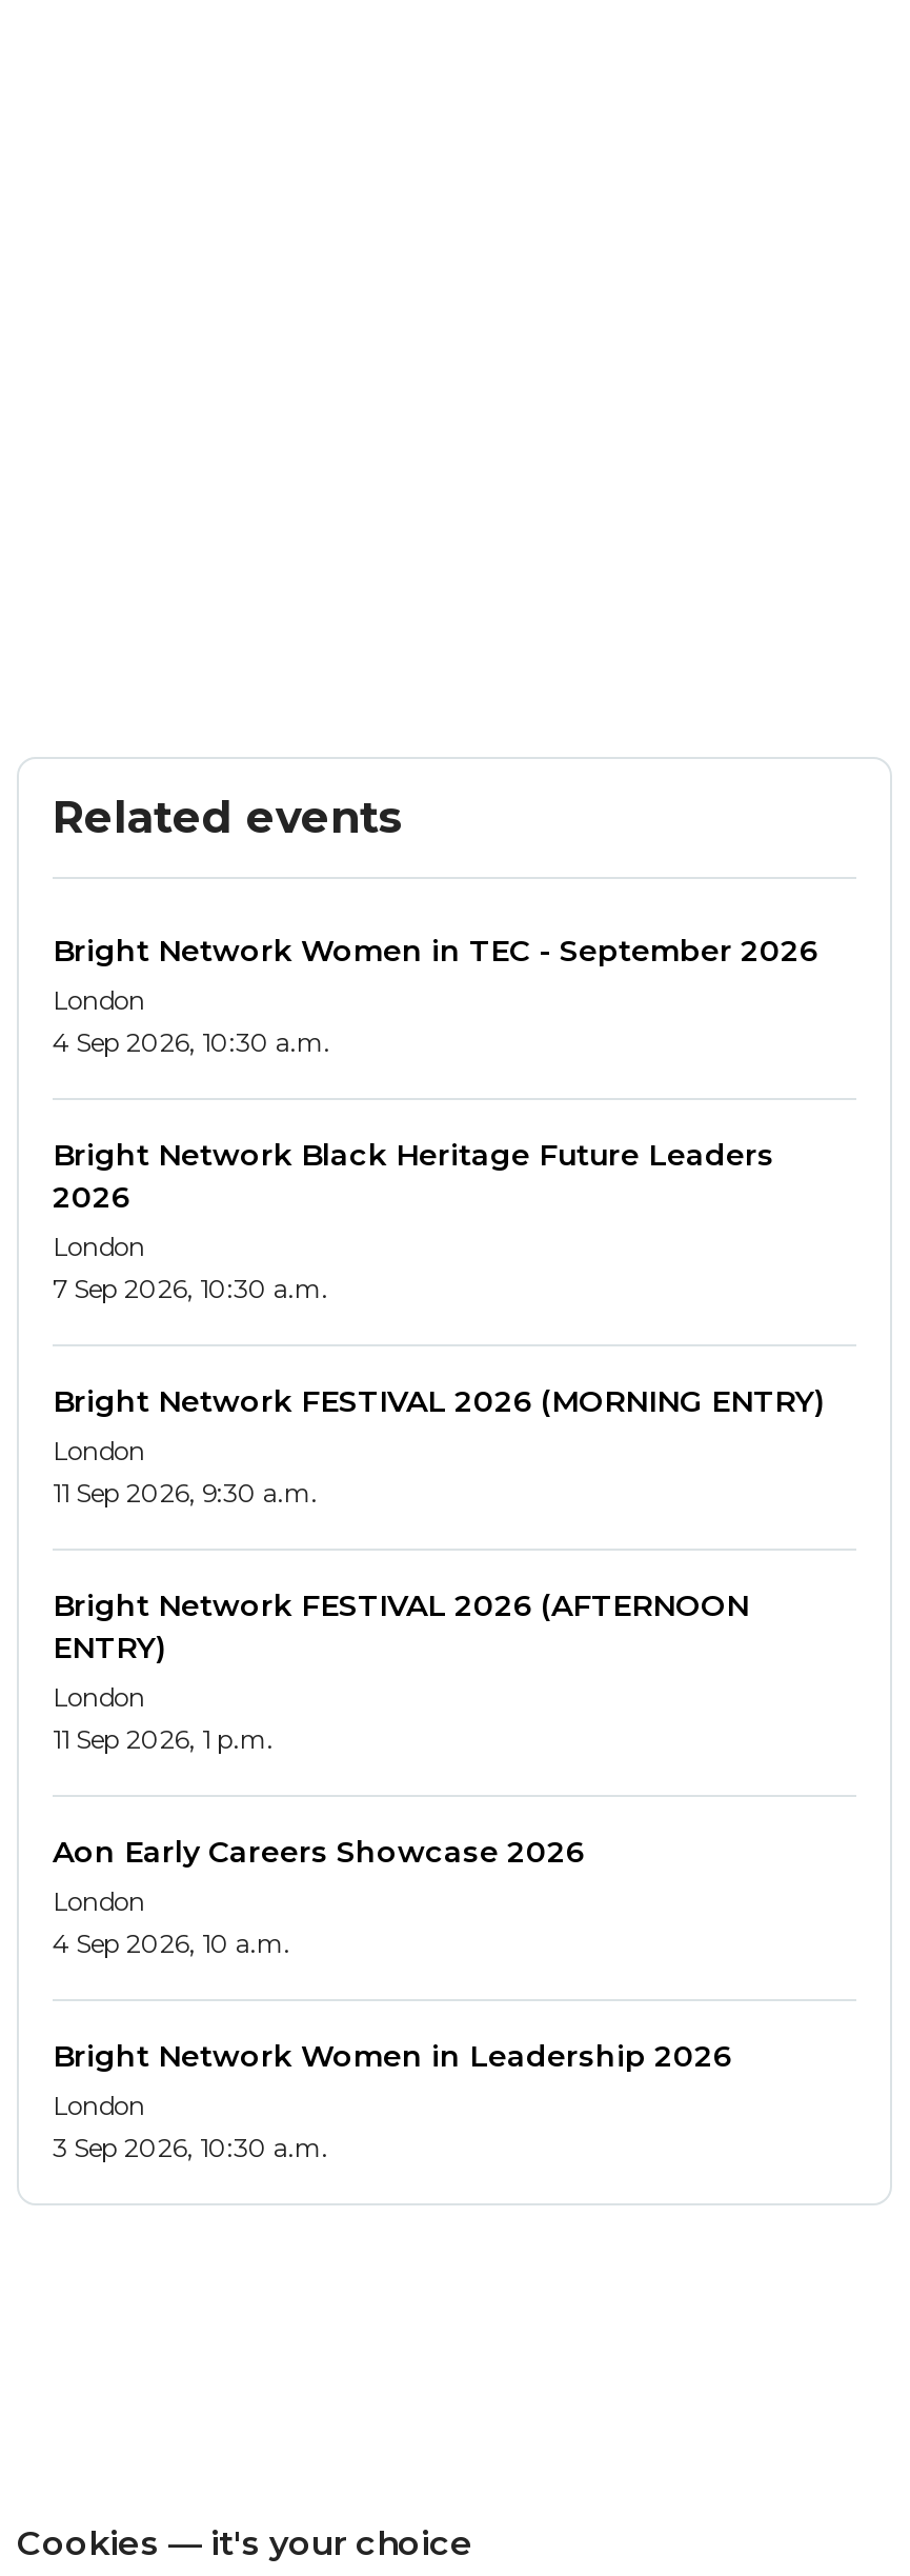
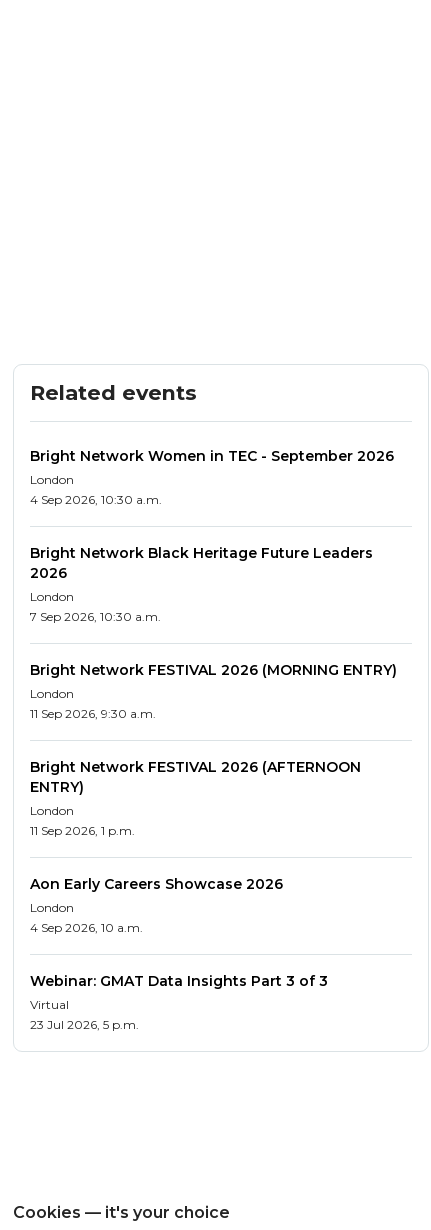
[53,2037,732,2163] Bright Network Women in Leadership 2026 | London | 3 Sep 2026, 10:30 a.m. -> [30,972,328,1032] Webinar: GMAT Data Insights Part 3 of 3 | Virtual | 23 Jul 2026, 5 p.m.

